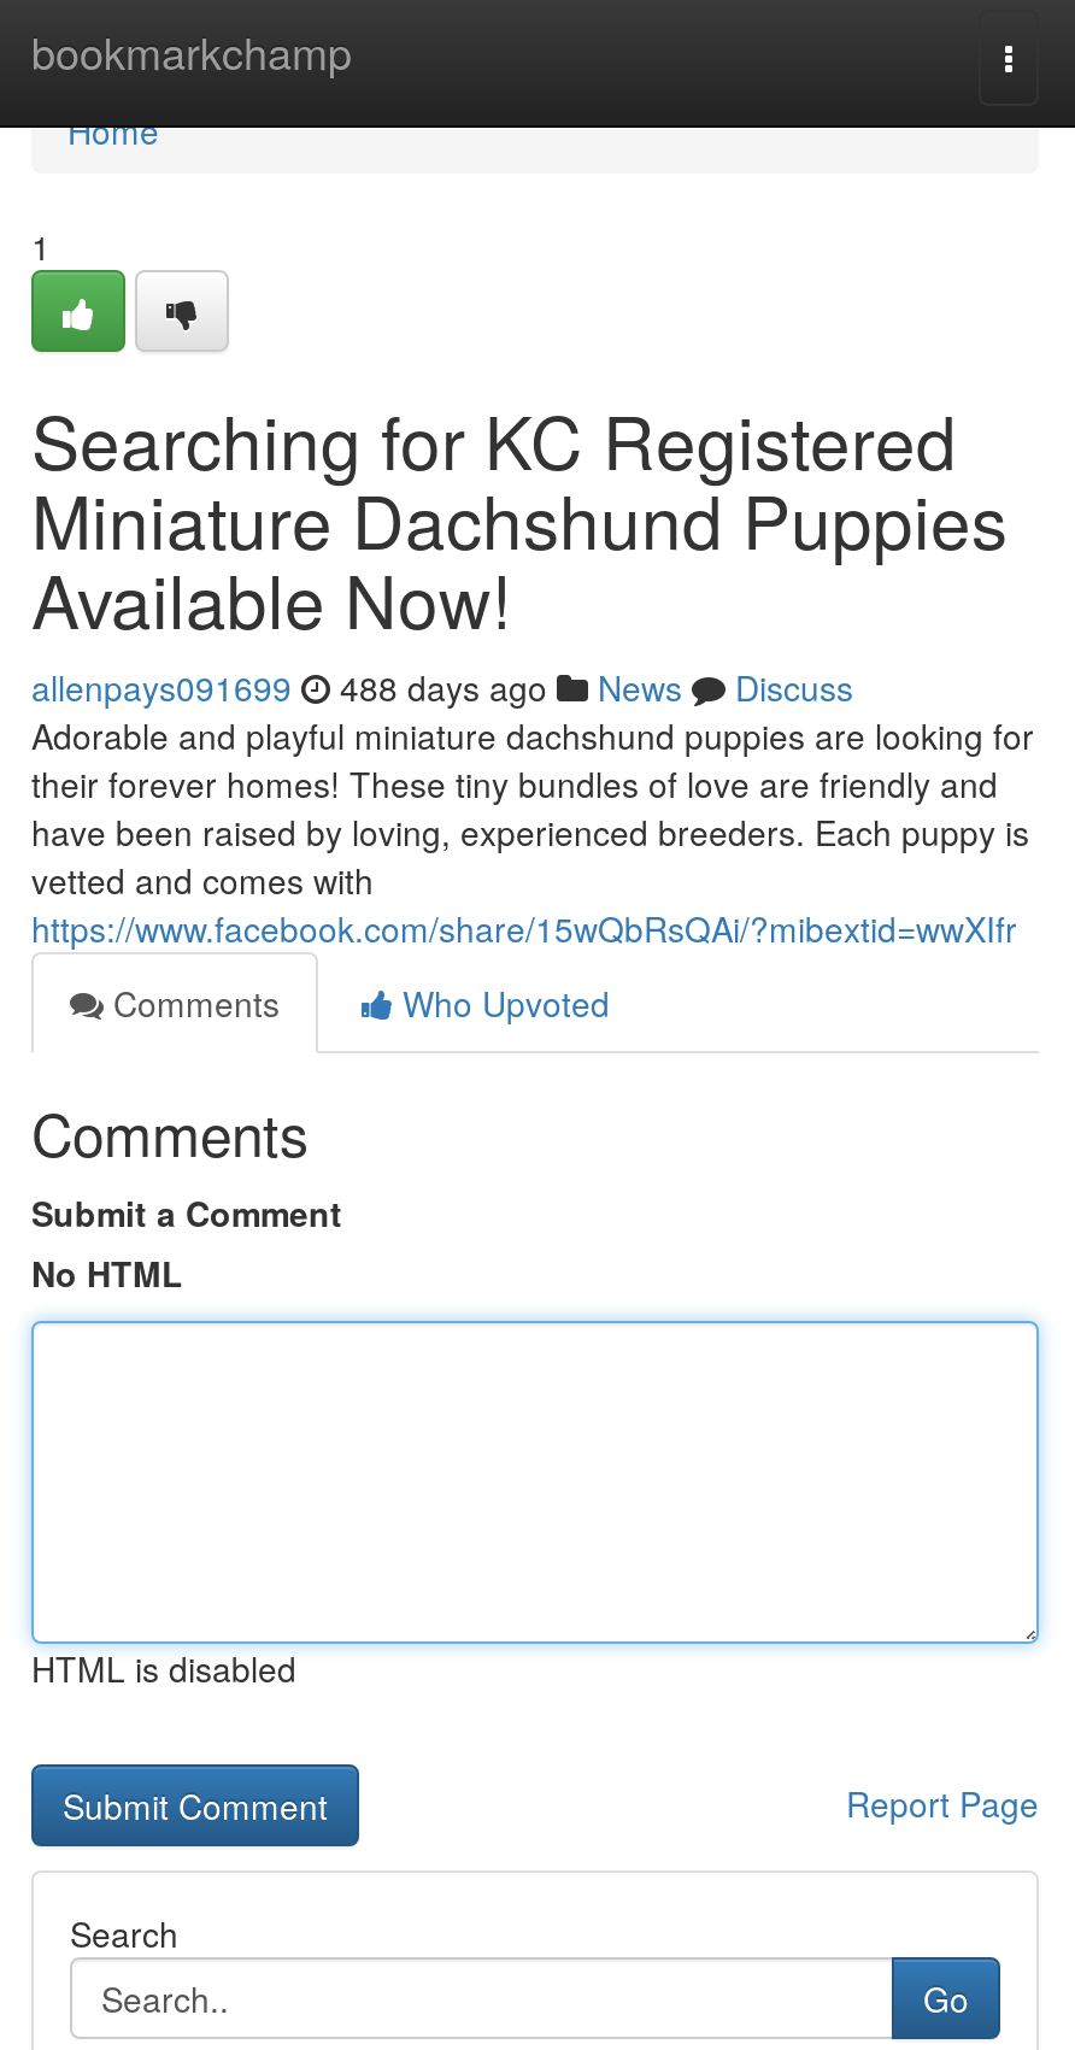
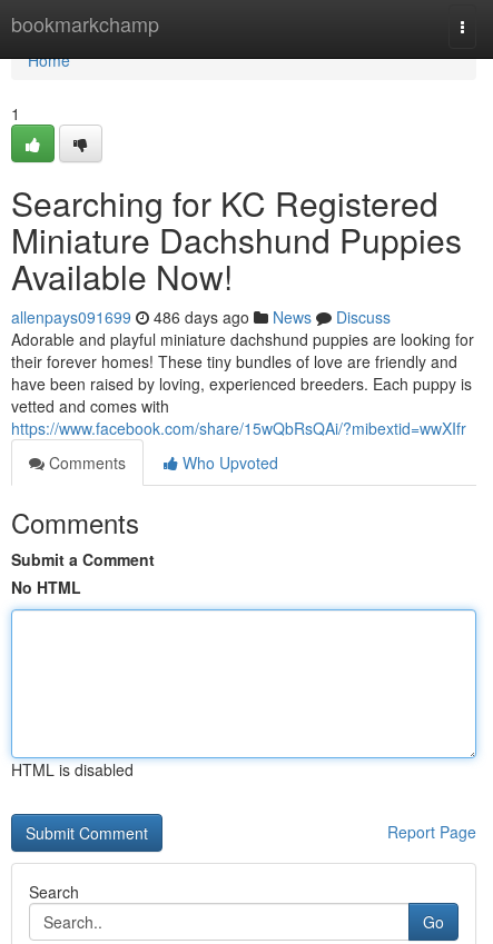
[31,663,853,711] allenpays091699 488 days ago News Discuss -> [11,306,391,328] allenpays091699 486 days ago News Discuss

